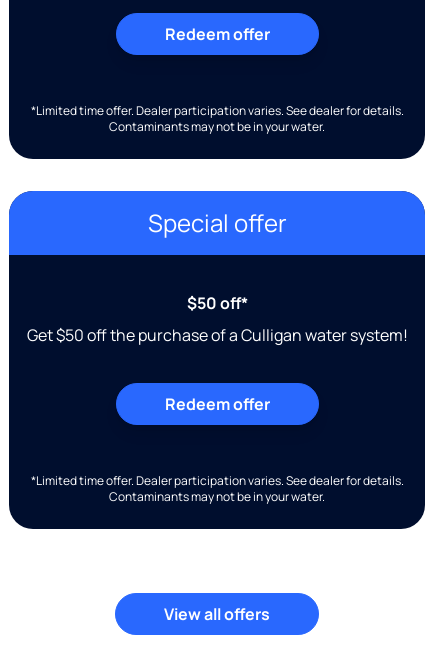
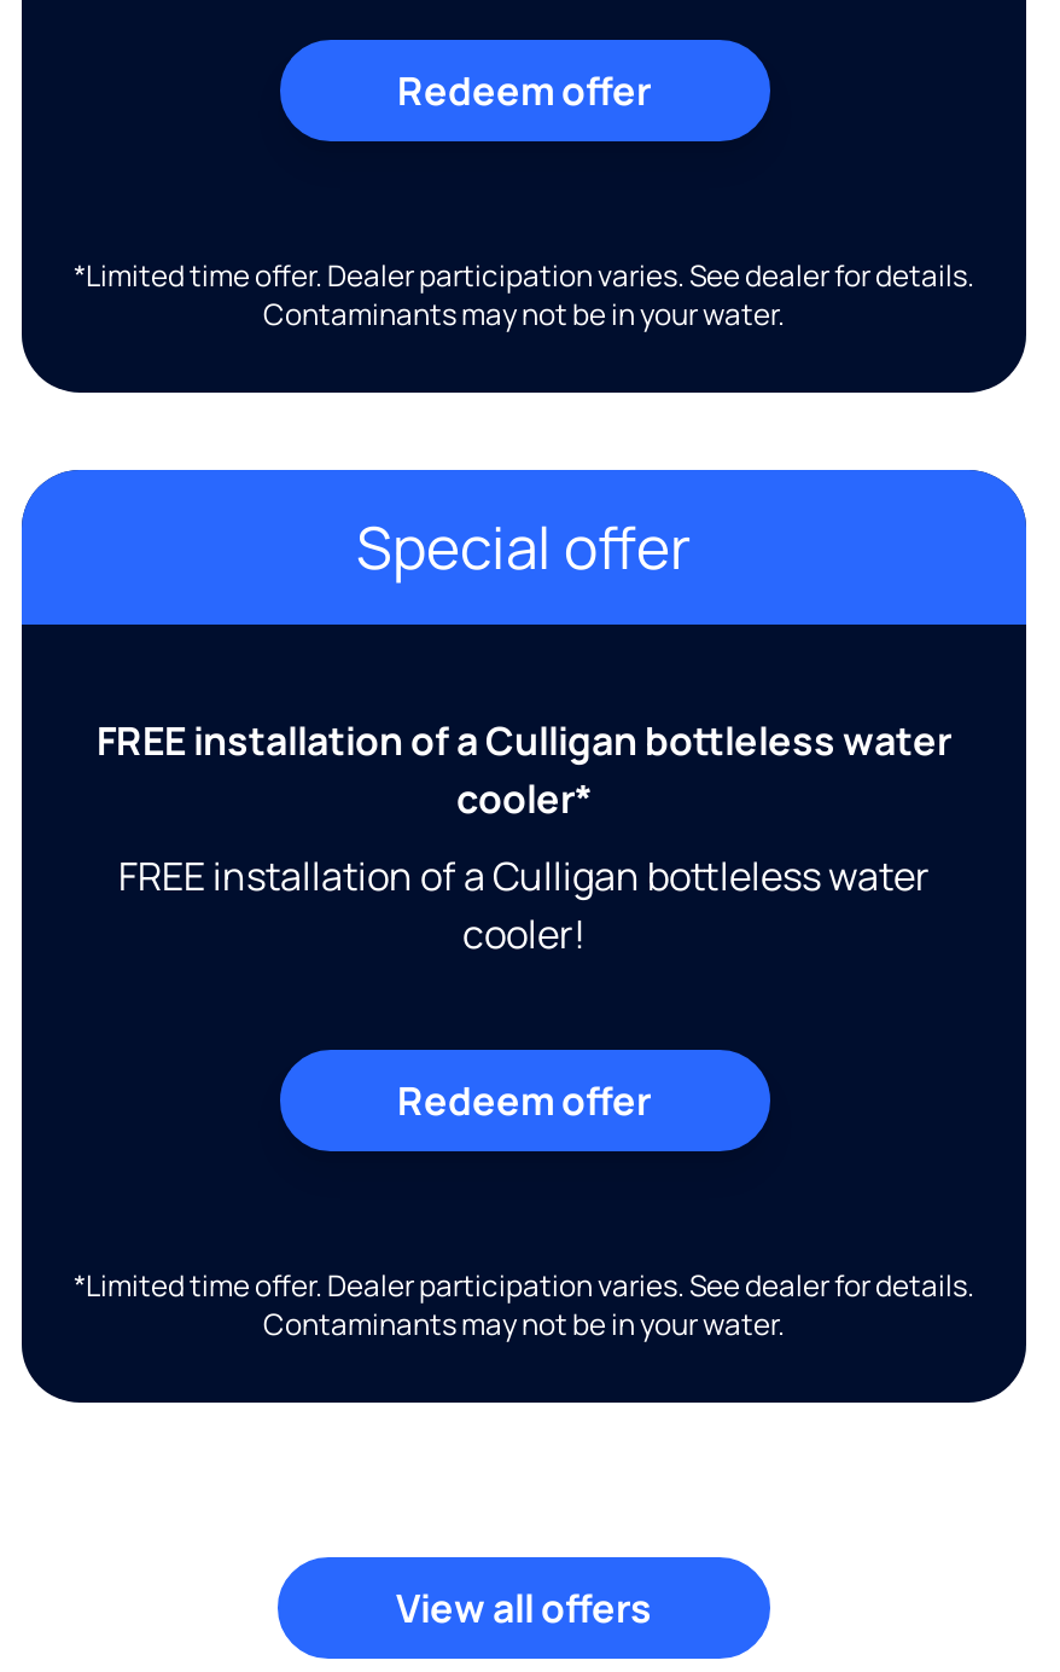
[186,291,247,313] $50 off* -> [97,713,951,824] FREE installation of a Culligan bottleless water | cooler*
[26,323,407,345] Get $50 off the purchase of a Culligan water system! -> [118,848,930,959] FREE installation of a Culligan bottleless water | cooler!

